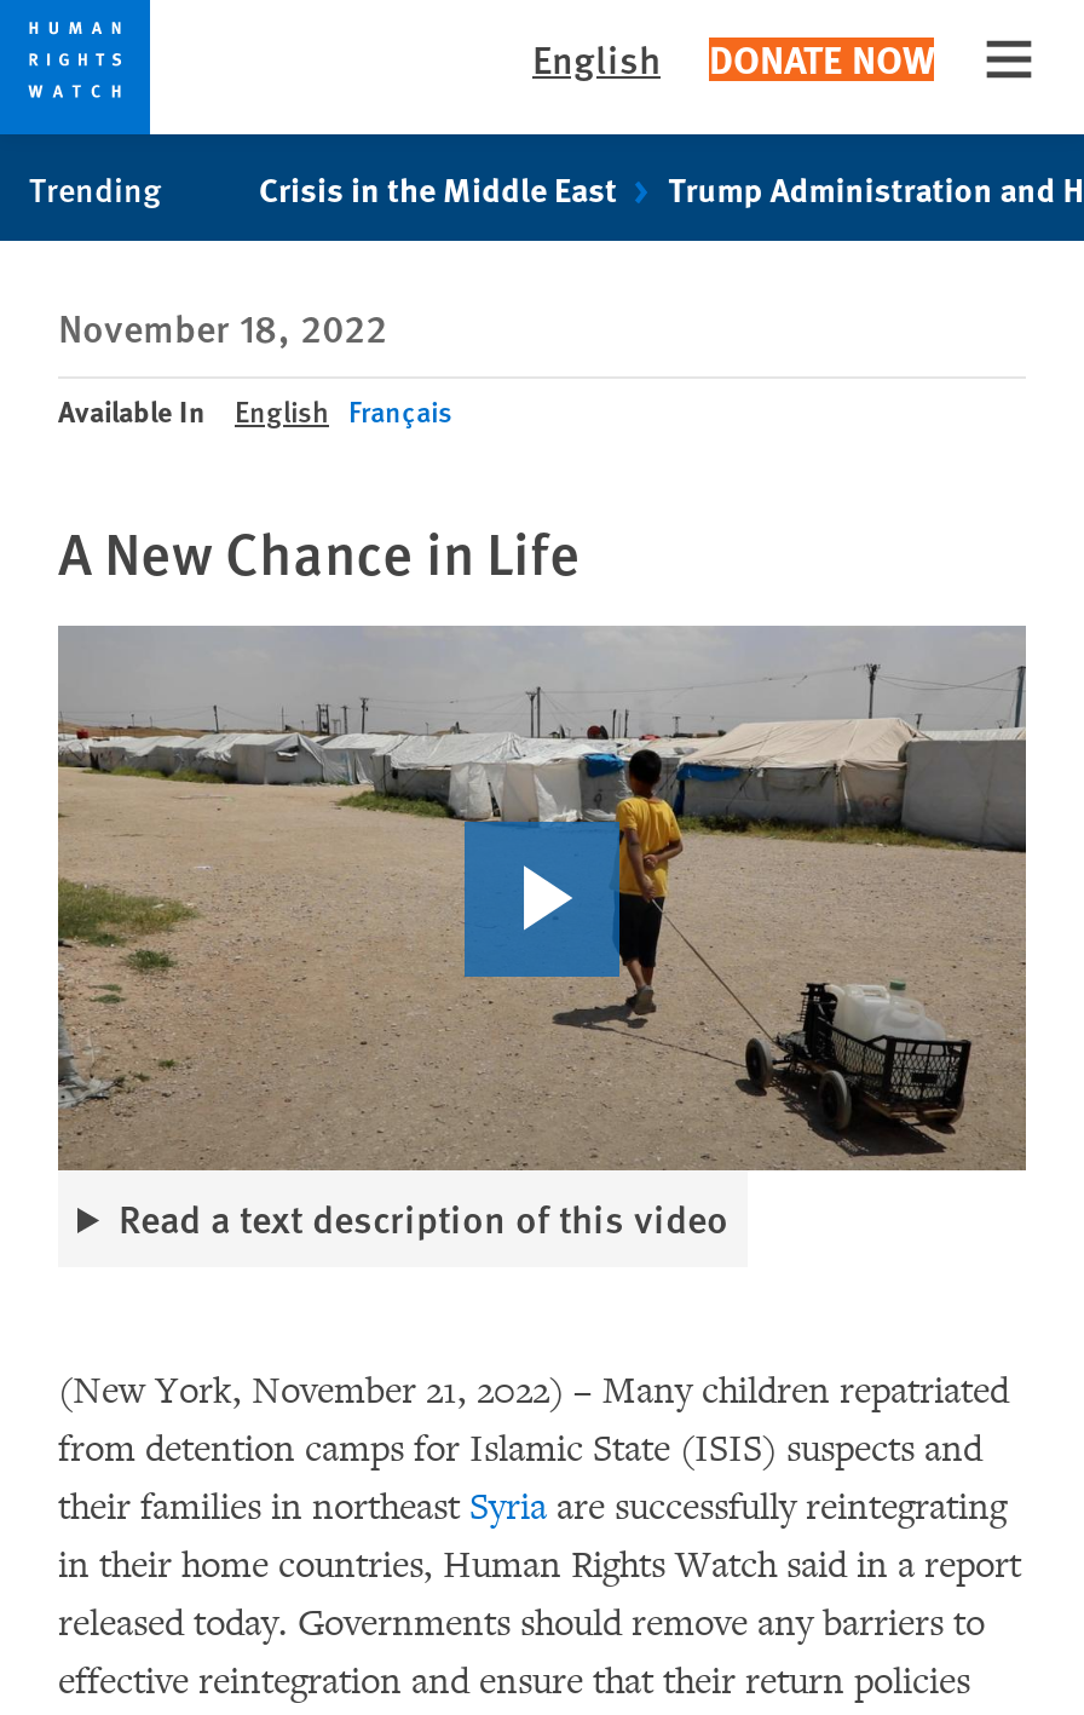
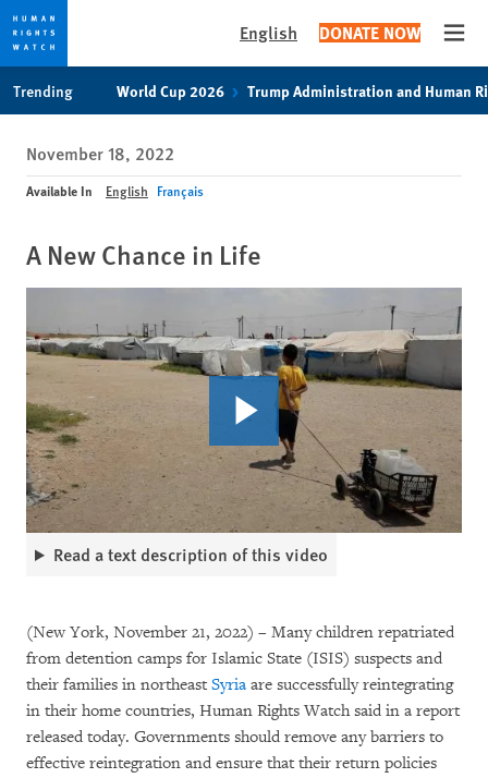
[259,163,617,212] Crisis in the Middle East -> [117,80,224,101] World Cup 2026

